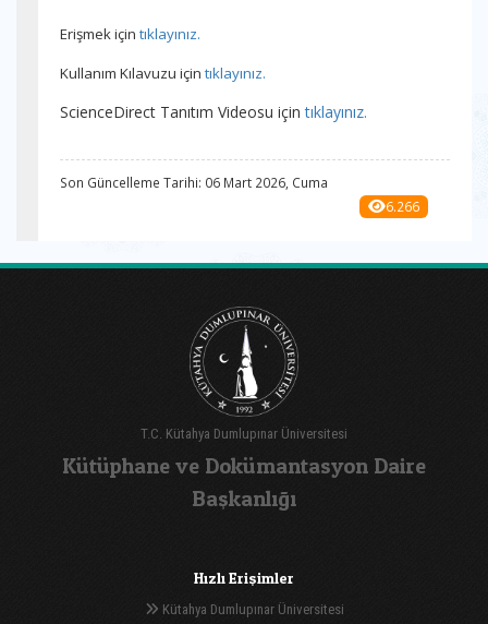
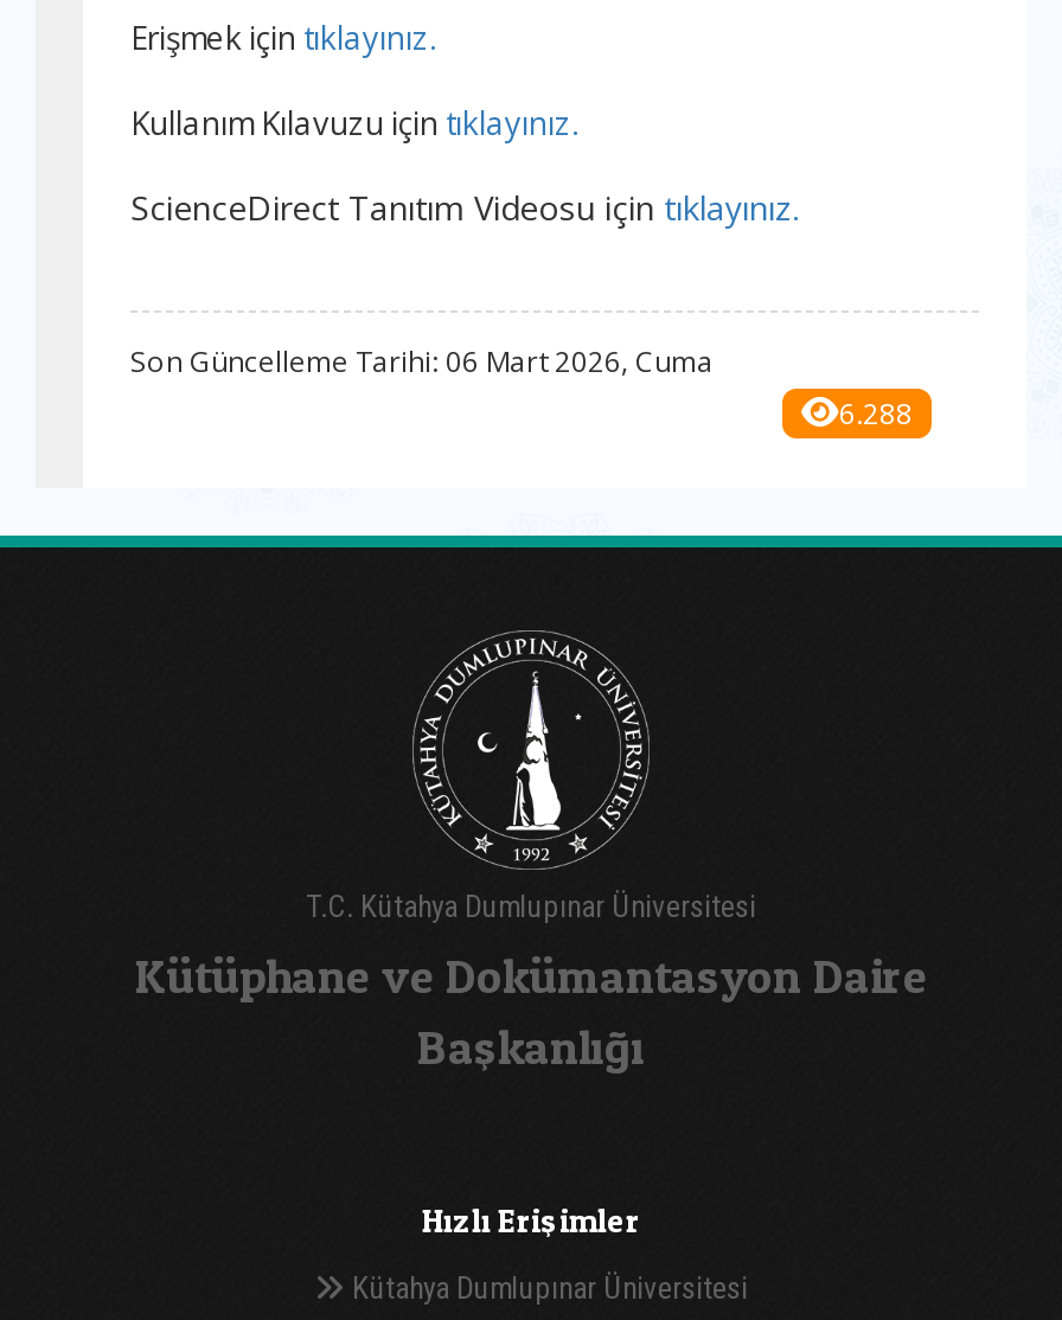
[386,197,419,214] 6.266 -> [839,392,913,430] 6.288

